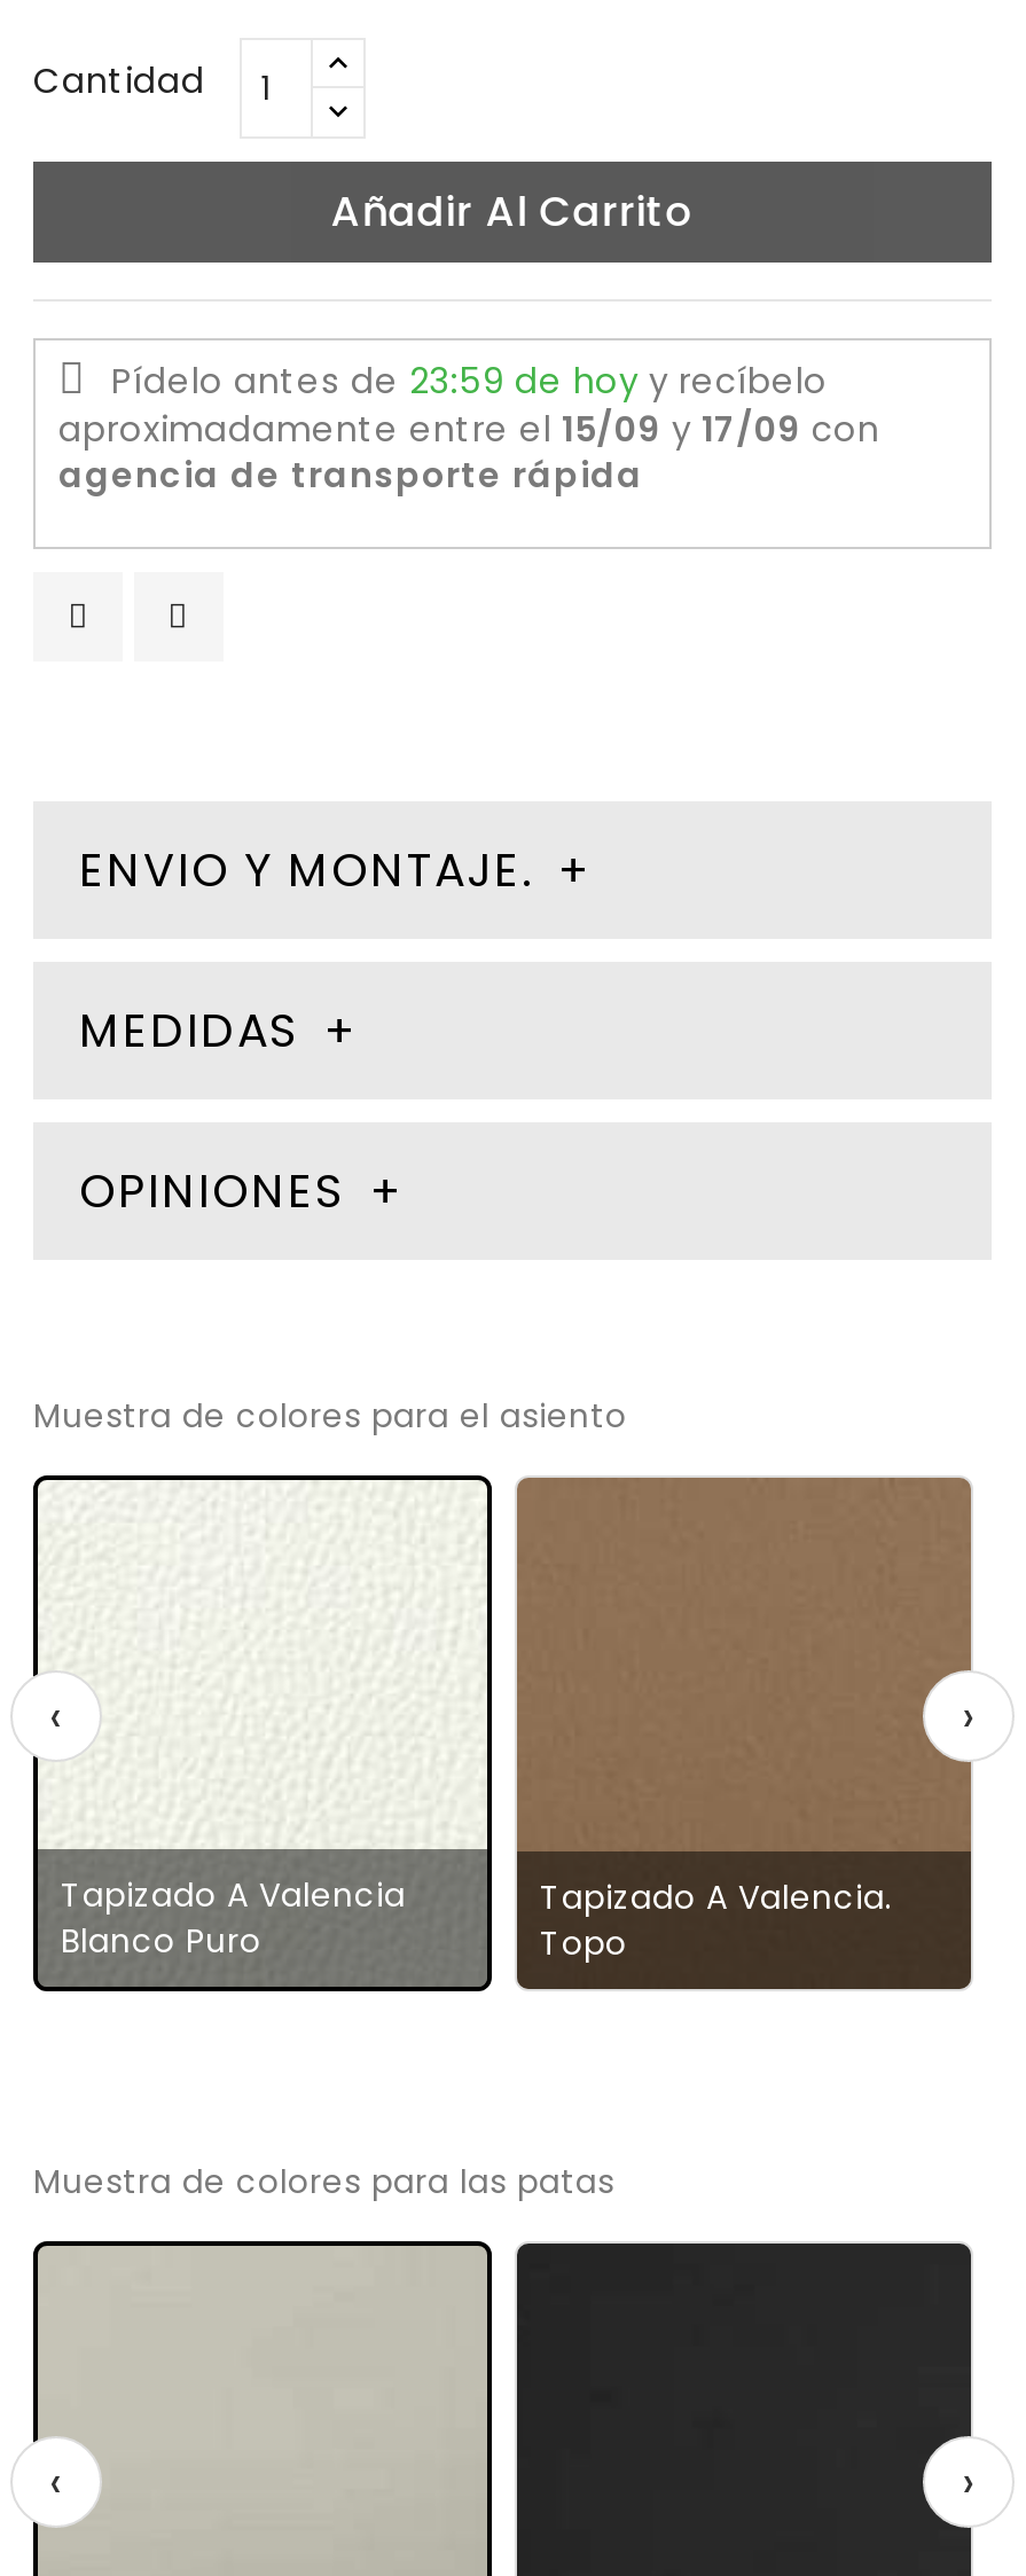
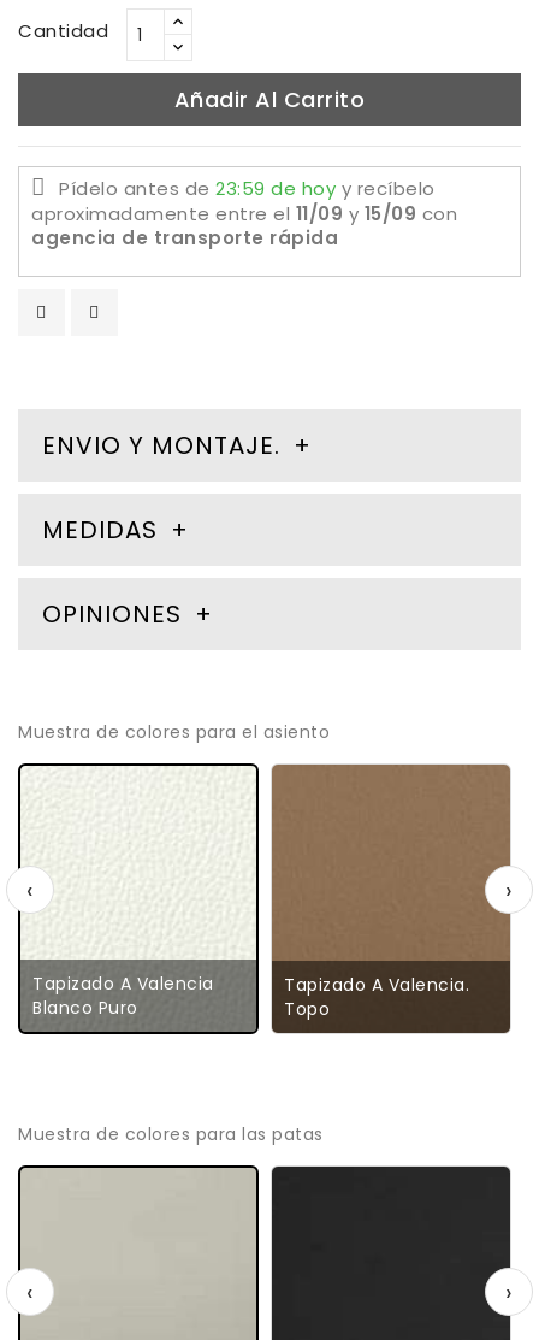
[58,405,879,453] aproximadamente entre el 15/09 y 17/09 con -> [31,201,457,226] aproximadamente entre el 11/09 y 15/09 con

